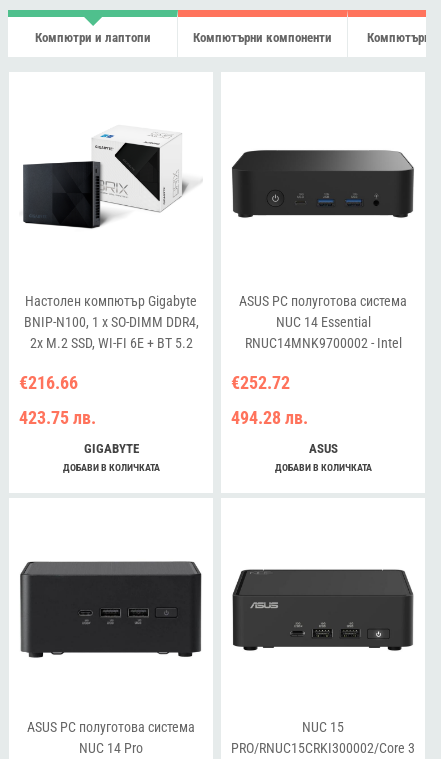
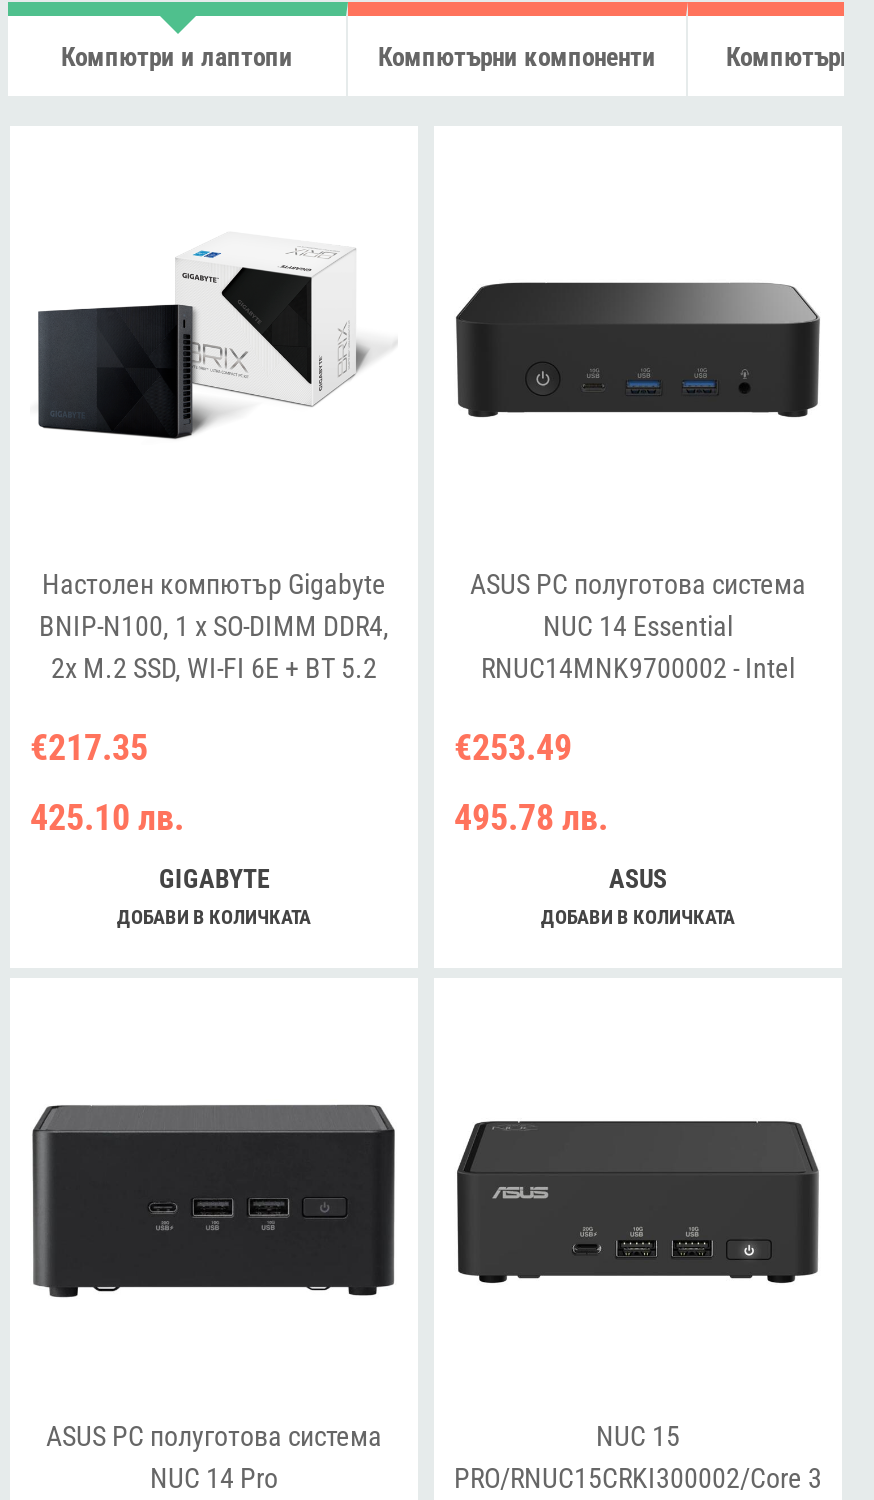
[19,372,78,393] €216.66 -> [30,727,148,769] €217.35
[231,372,290,393] €252.72 -> [454,727,572,769] €253.49
[19,407,96,428] 423.75 лв. -> [30,797,184,839] 425.10 лв.
[231,407,308,428] 494.28 лв. -> [454,797,608,839] 495.78 лв.

